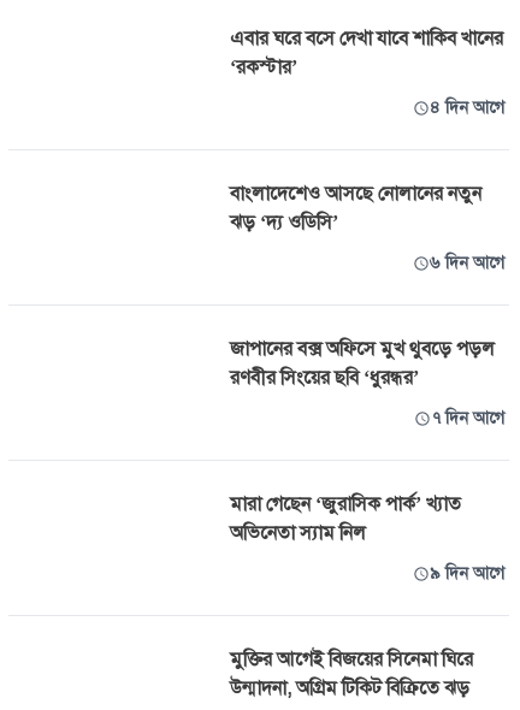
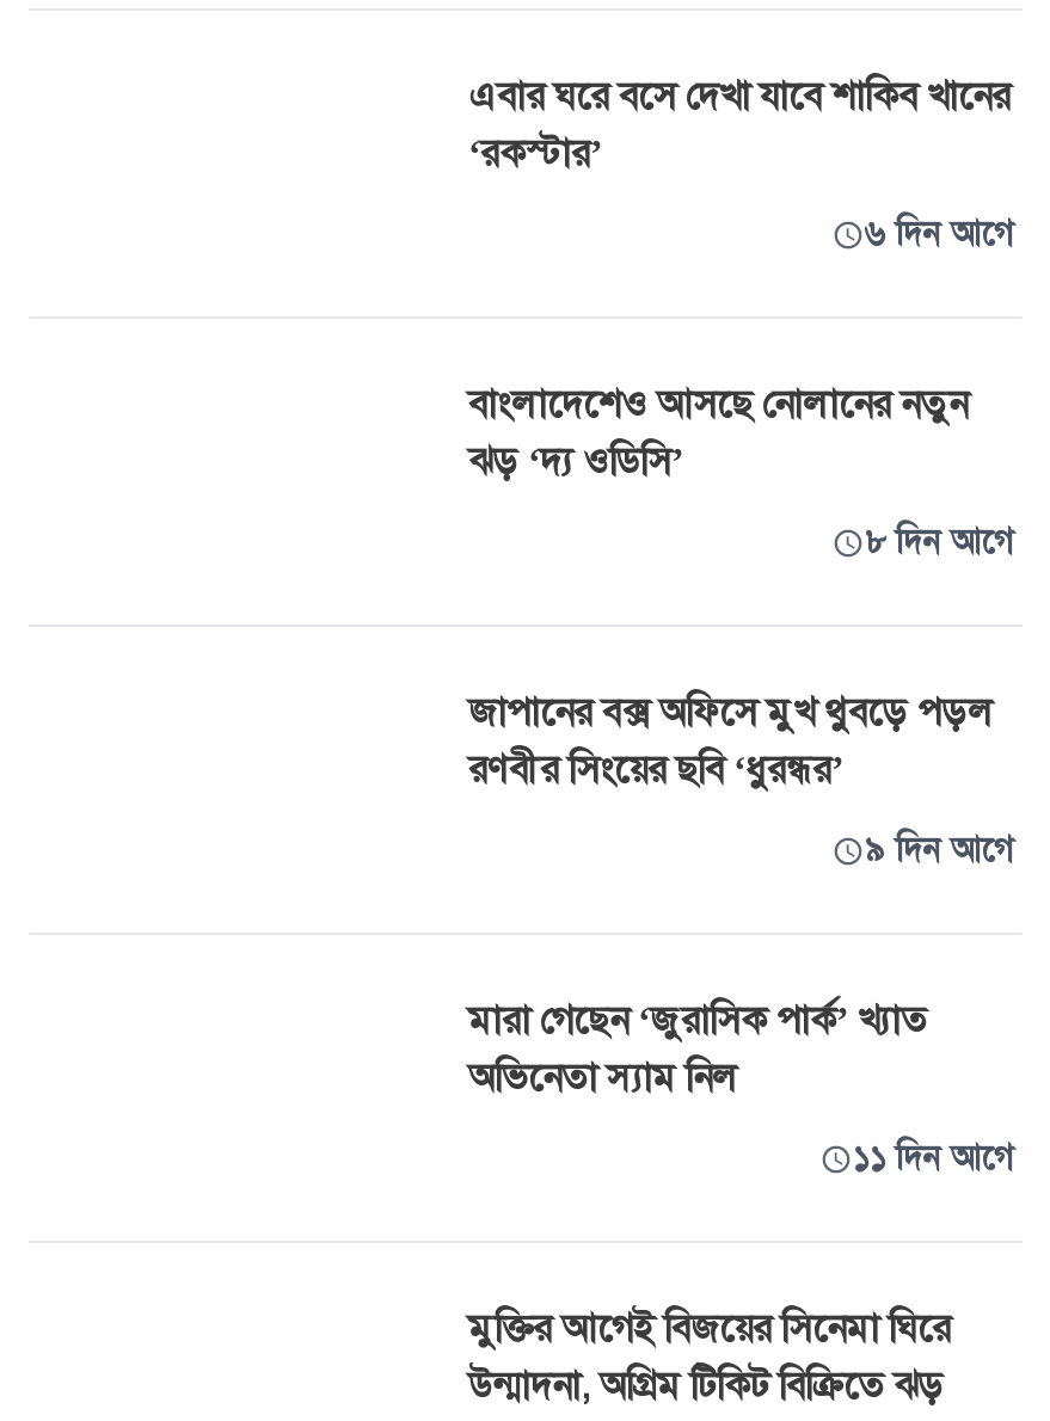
[430,97,504,118] ৪ দিন আগে -> [865,214,1013,254] ৬ দিন আগে
[430,253,504,273] ৬ দিন আগে -> [865,522,1013,562] ৮ দিন আগে
[431,408,504,428] ৭ দিন আগে -> [865,830,1013,871] ৯ দিন আগে
[430,563,504,584] ৯ দিন আগে -> [853,1138,1013,1179] ১১ দিন আগে

